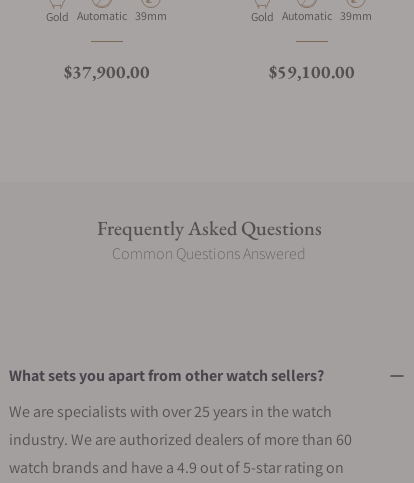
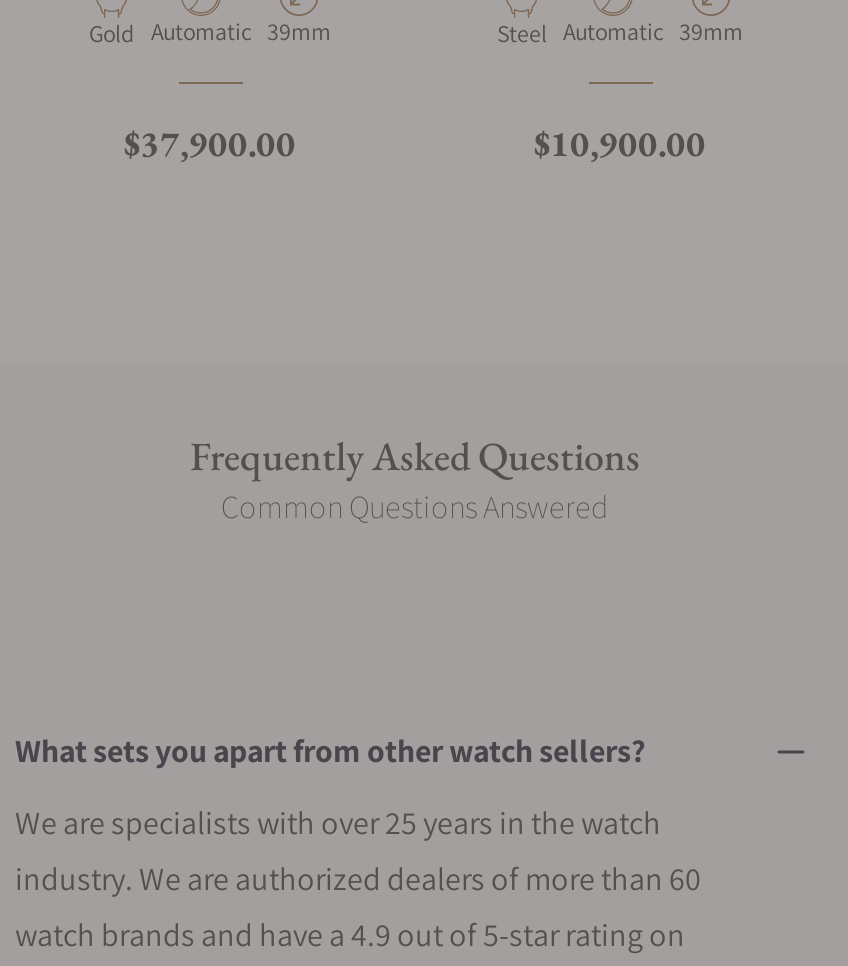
[251,8,372,24] Gold Automatic 39mm -> [497,16,743,48] Steel Automatic 39mm
[268,60,354,83] $59,100.00 -> [534,120,706,166] $10,900.00

